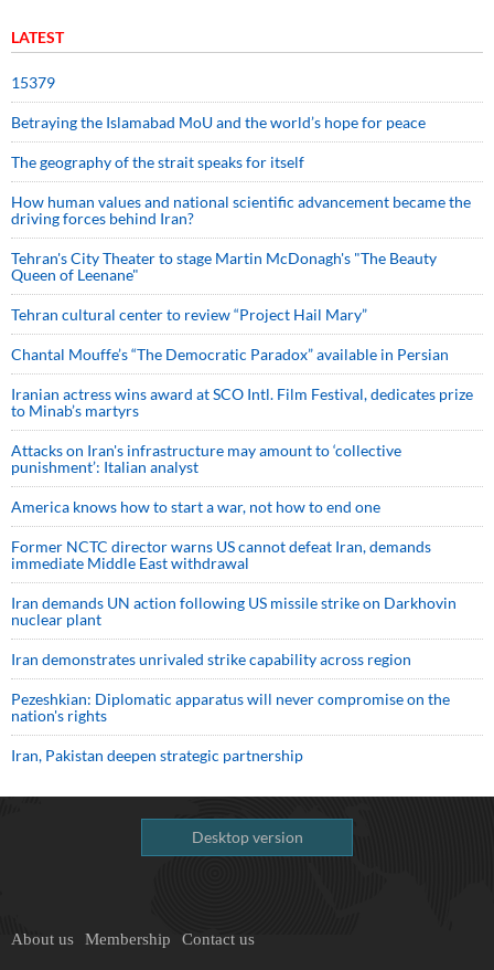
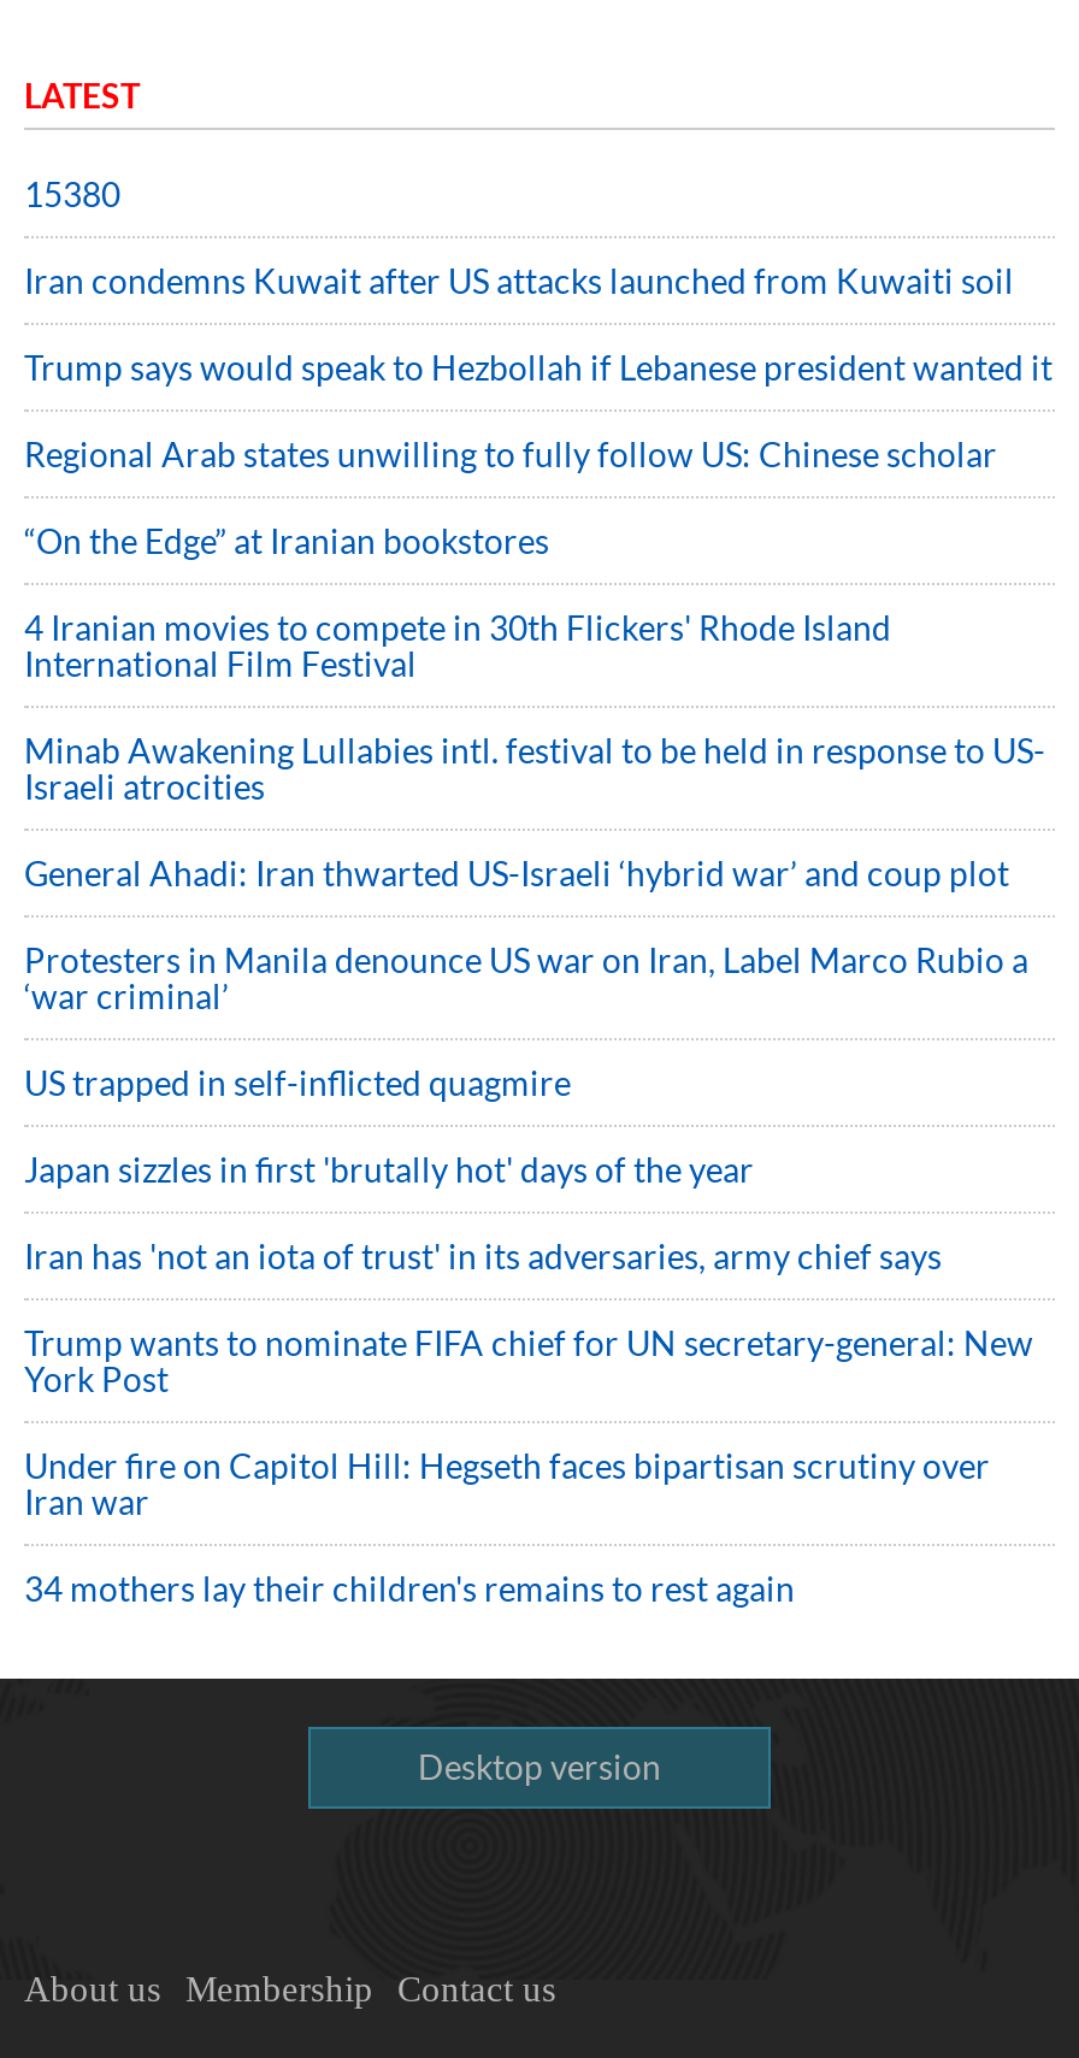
[11,73,55,92] 15379 -> [24,174,120,215] 15380
[11,113,426,132] Betraying the Islamabad MoU and the world’s hope for peace -> [24,261,1014,302] Iran condemns Kuwait after US attacks launched from Kuwaiti soil
[11,153,304,172] The geography of the strait speaks for itself -> [24,348,1053,388] Trump says would speak to Hezbollah if Lebanese president wanted it
[11,193,471,228] How human values and national scientific advancement became the | driving forces behind Iran? -> [24,434,997,475] Regional Arab states unwilling to fully follow US: Chinese scholar
[11,249,437,284] Tehran's City Theater to stage Martin McDonagh's "The Beauty | Queen of Leenane" -> [24,521,549,562] “On the Edge” at Iranian bookstores
[11,305,367,324] Tehran cultural center to review “Project Hail Mary” -> [24,608,891,685] 4 Iranian movies to compete in 30th Flickers' Rhode Island | International Film Festival
[11,345,449,364] Chantal Mouffe’s “The Democratic Paradox” available in Persian -> [24,730,1045,808] Minab Awakening Lullabies intl. festival to be held in response to US- | Israeli atrocities
[11,385,473,420] Iranian actress wins award at SCO Intl. Film Festival, dedicates prize | to Minab’s martyrs -> [24,853,1009,894] General Ahadi: Iran thwarted US-Israeli ‘hybrid war’ and coup plot
[11,441,401,476] Attacks on Iran's infrastructure may amount to ‘collective | punishment’: Italian analyst -> [24,940,1028,1017] Protesters in Manila denounce US war on Iran, Label Marco Rubio a | ‘war criminal’
[11,497,380,516] America knows how to start a war, not how to end one -> [24,1063,578,1104] US trapped in self-inflicted quagmire
[11,537,431,573] Former NCTC director warns US cannot defeat Iran, demands | immediate Middle East withdrawal -> [24,1150,754,1190] Japan sizzles in first 'brutally hot' days of the year
[11,594,457,629] Iran demands UN action following US missile strike on Darkhovin | nuclear plant -> [24,1236,949,1277] Iran has 'not an iota of trust' in its adversaries, army chief says
[11,650,411,669] Iran demonstrates unrivaled strike capability across region -> [24,1323,1033,1400] Trump wants to nominate FIFA chief for UN secretary-general: New | York Post
[11,690,450,725] Pezeshkian: Diplomatic apparatus will never compromise on the | nation's rights -> [24,1446,990,1523] Under fire on Capitol Hill: Hegseth faces bipartisan scrutiny over | Iran war
[11,746,303,765] Iran, Pakistan deepen strategic partnership -> [24,1569,795,1610] 34 mothers lay their children's remains to rest again

